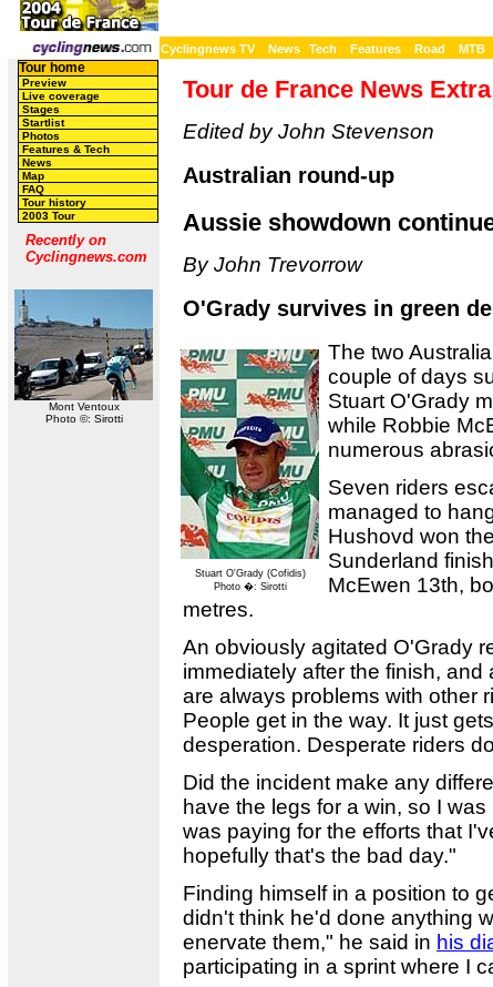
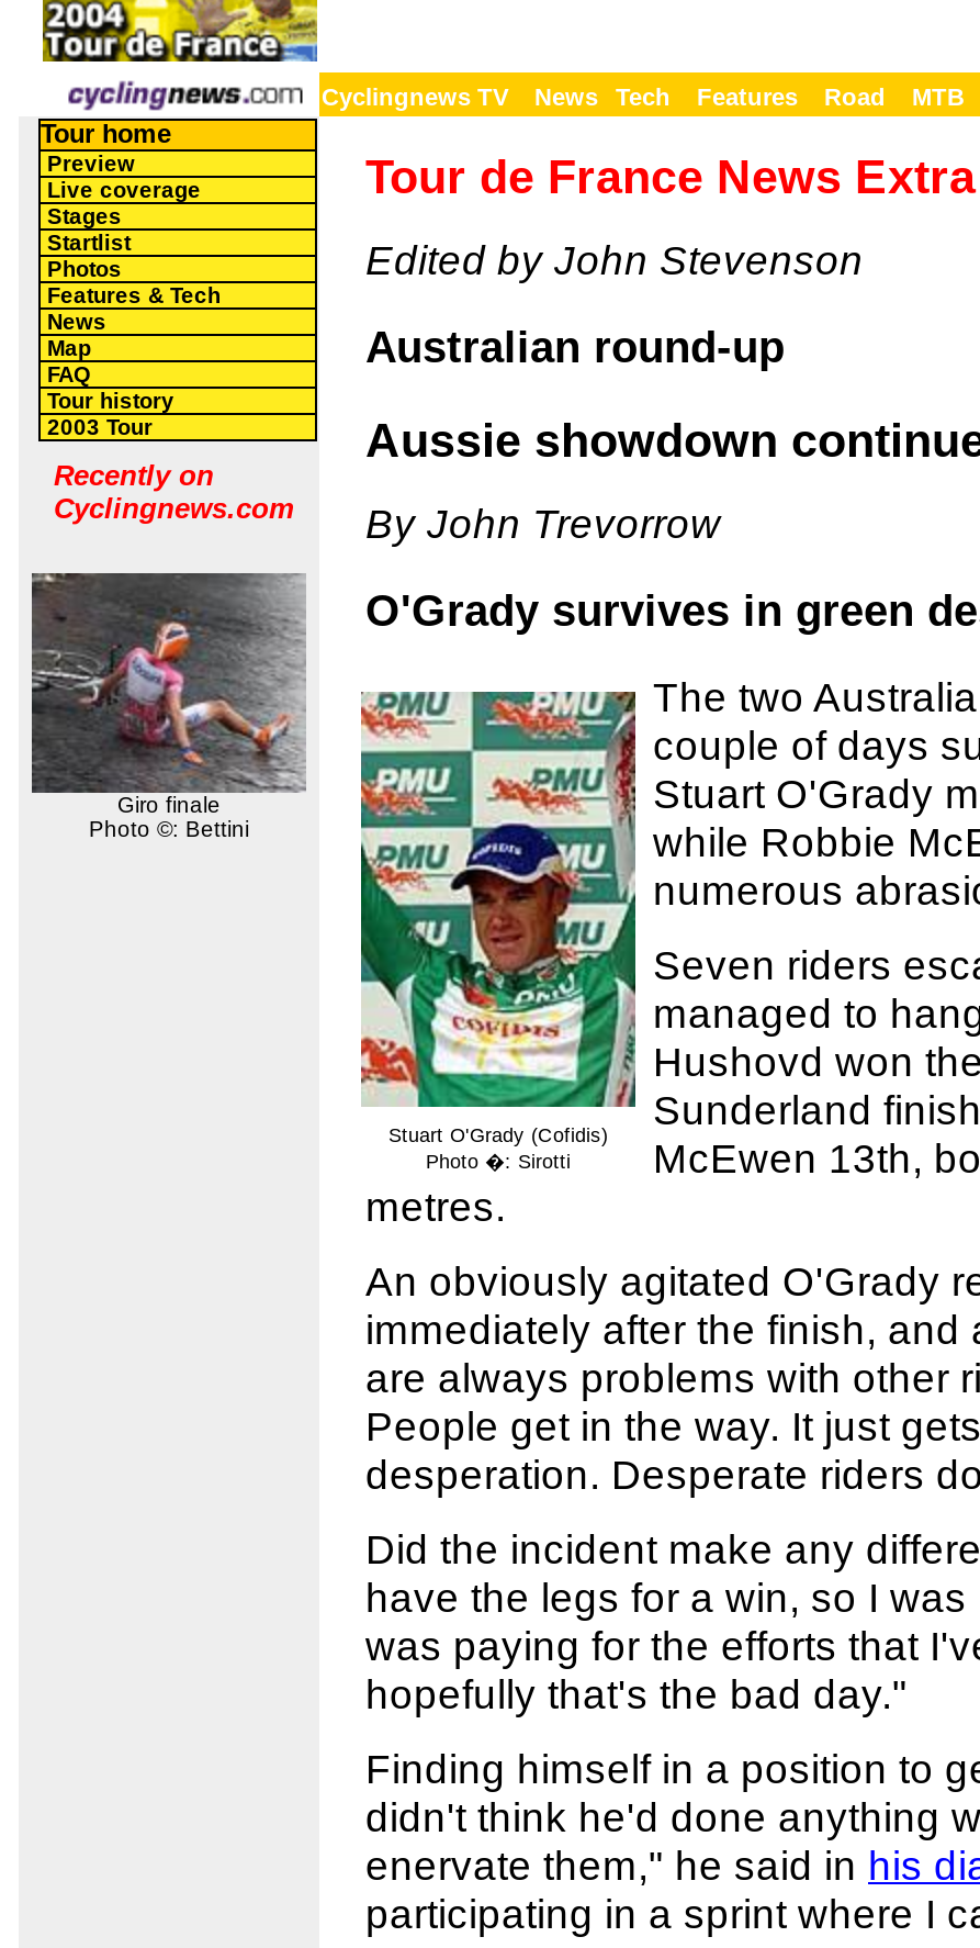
[14,288,153,425] [image] | Mont Ventoux | Photo ©: Sirotti -> [30,571,306,841] [image] | Giro finale | Photo ©: Bettini

